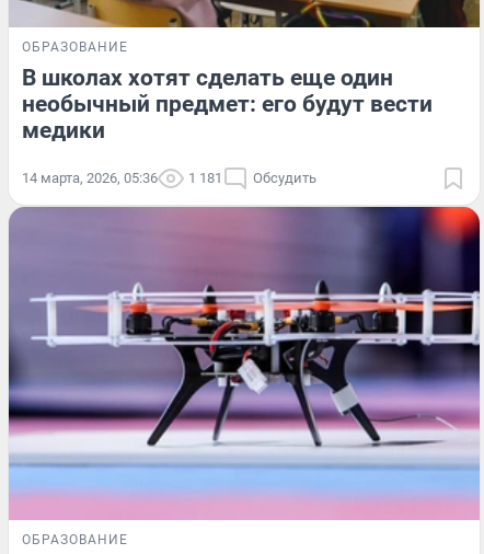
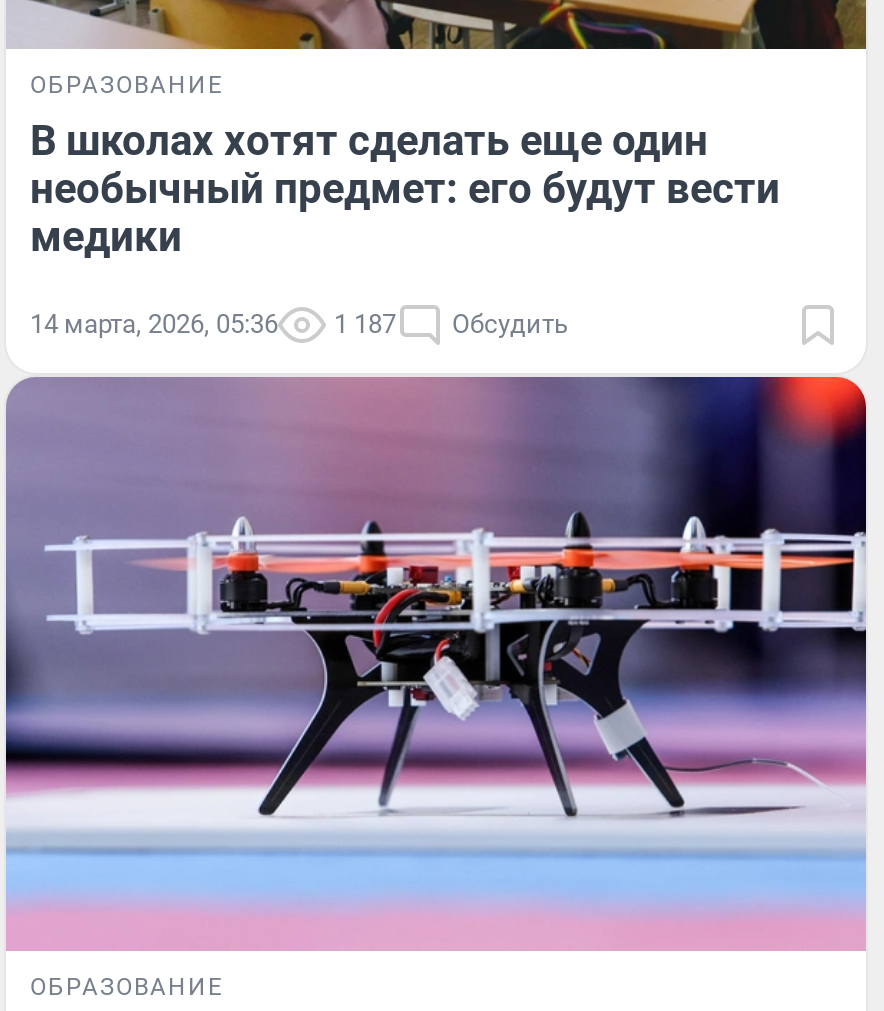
[22,169,316,186] 14 марта, 2026, 05:36 1 181 Обсудить -> [30,309,568,339] 14 марта, 2026, 05:36 1 187 Обсудить

